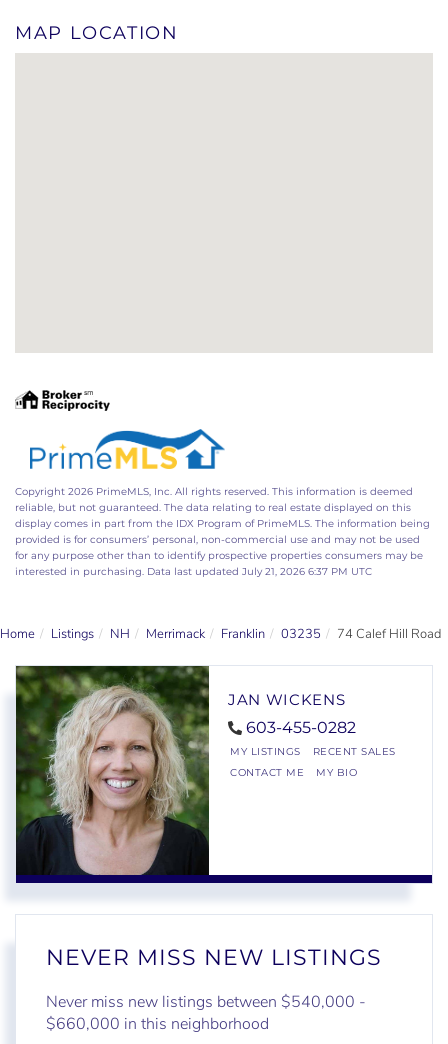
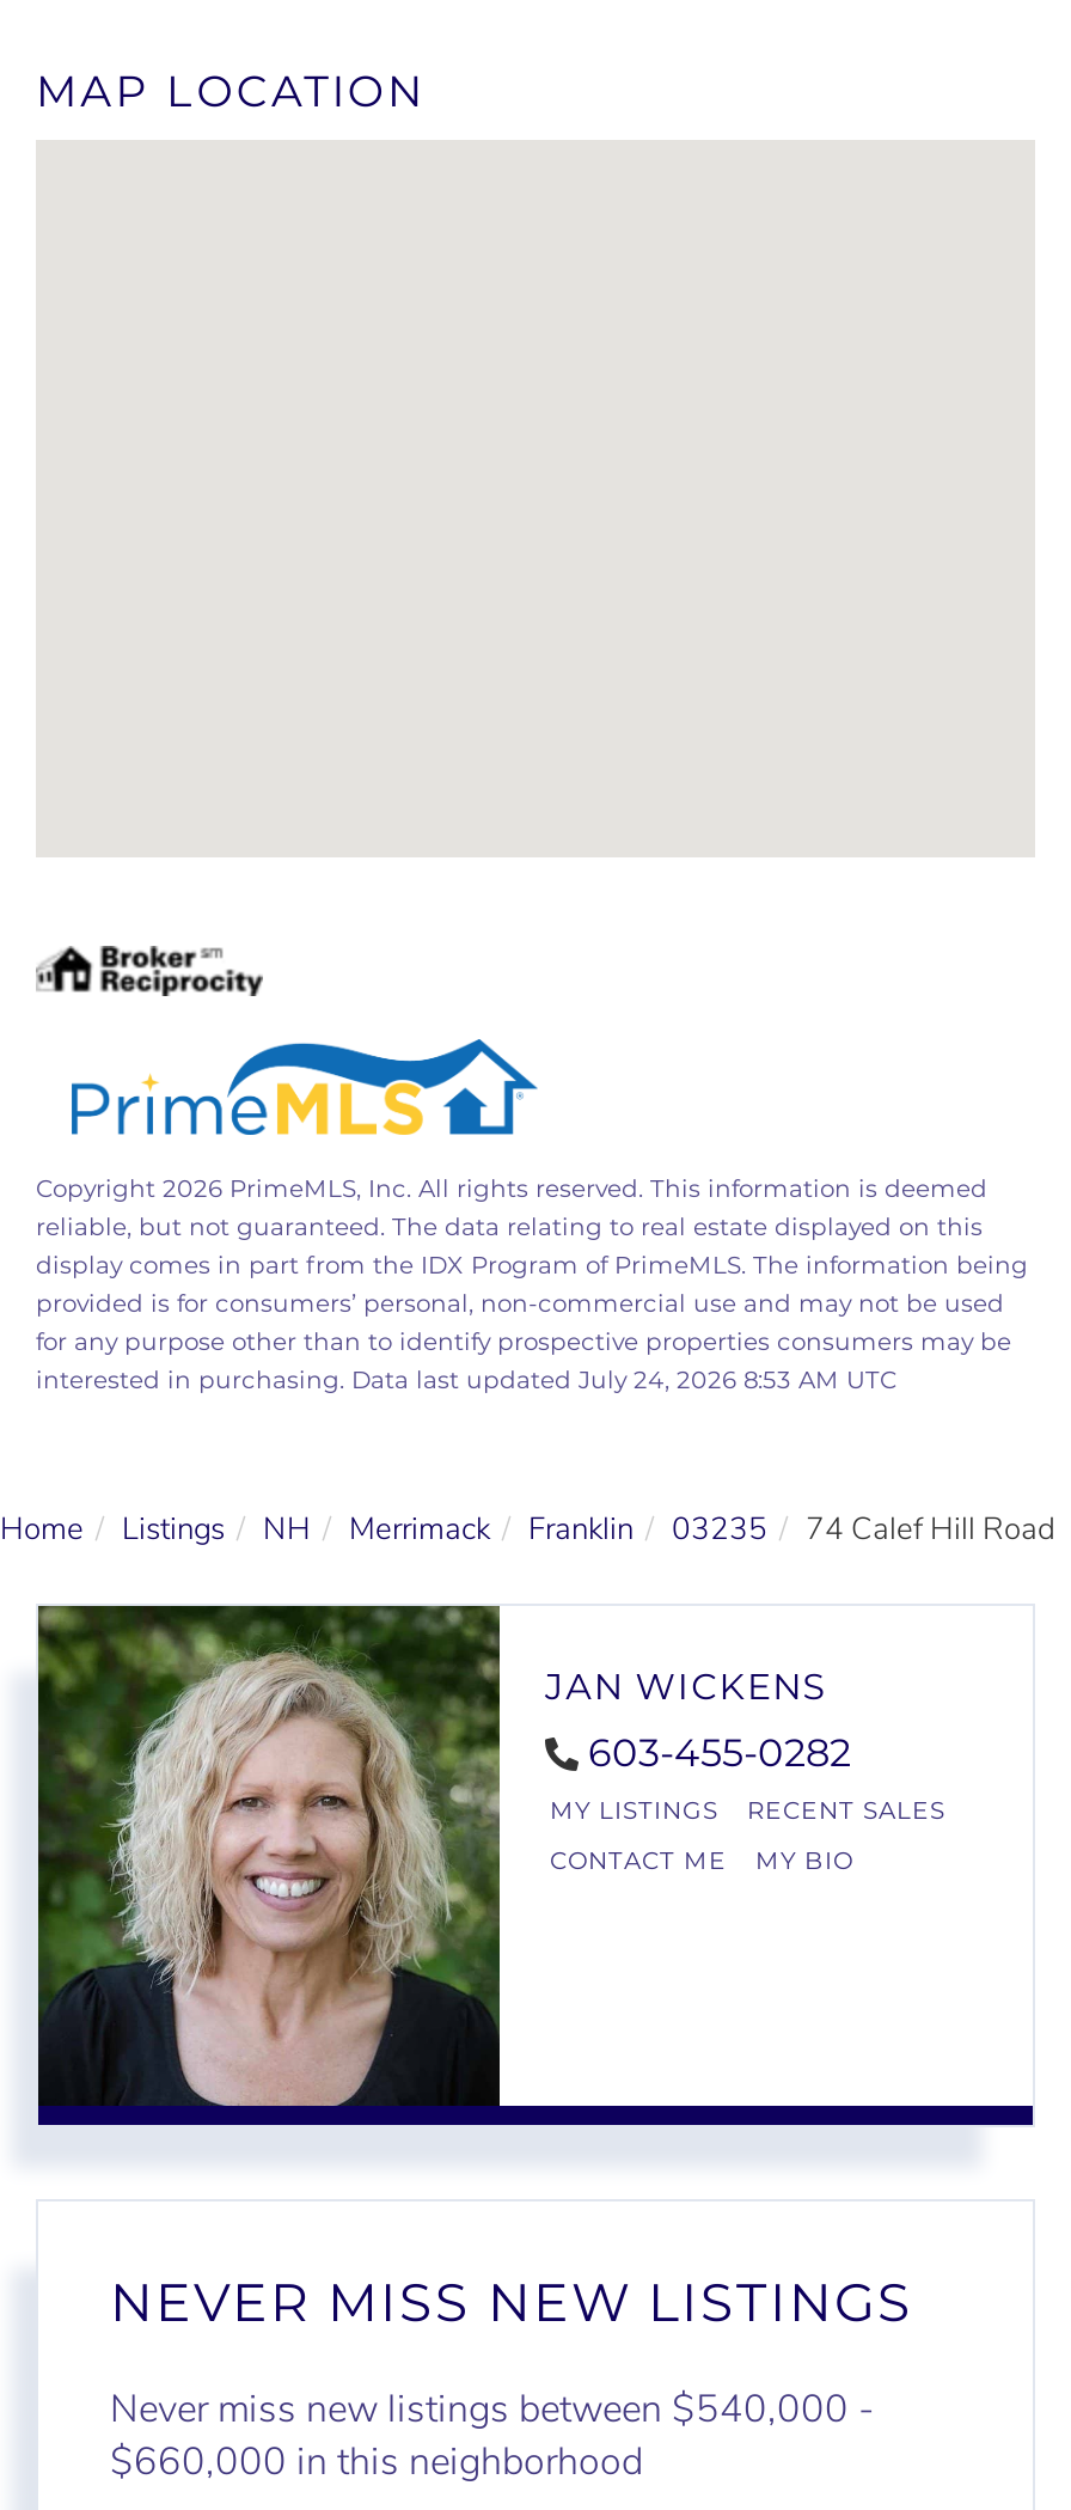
[15,565,372,578] interested in purchasing. Data last updated July 21, 2026 6:37 PM UTC -> [36,1365,896,1396] interested in purchasing. Data last updated July 24, 2026 8:53 AM UTC

